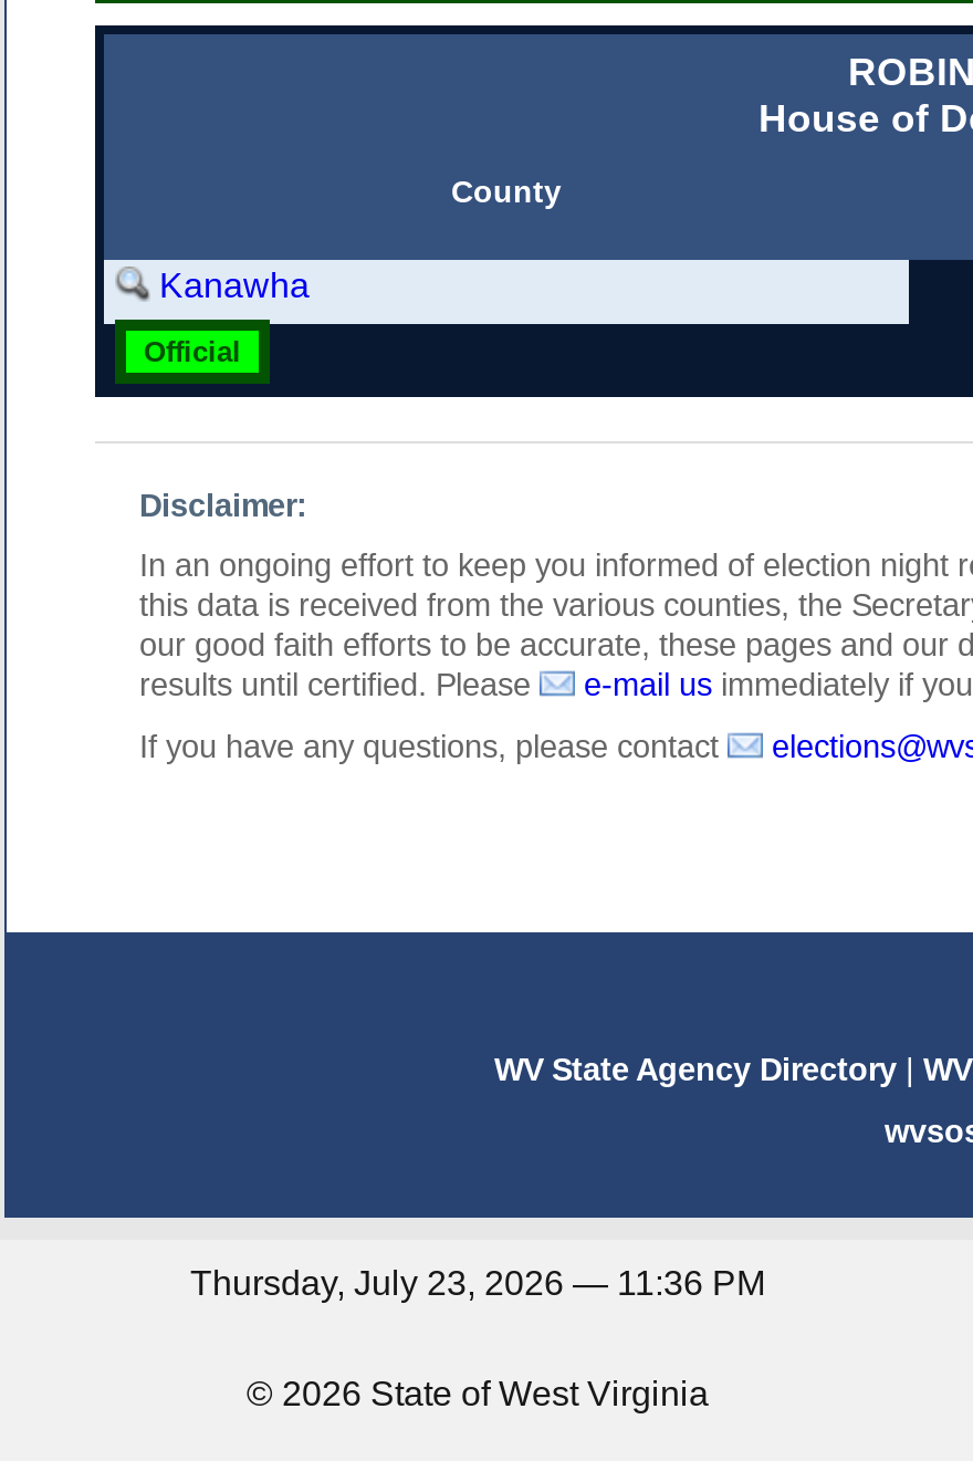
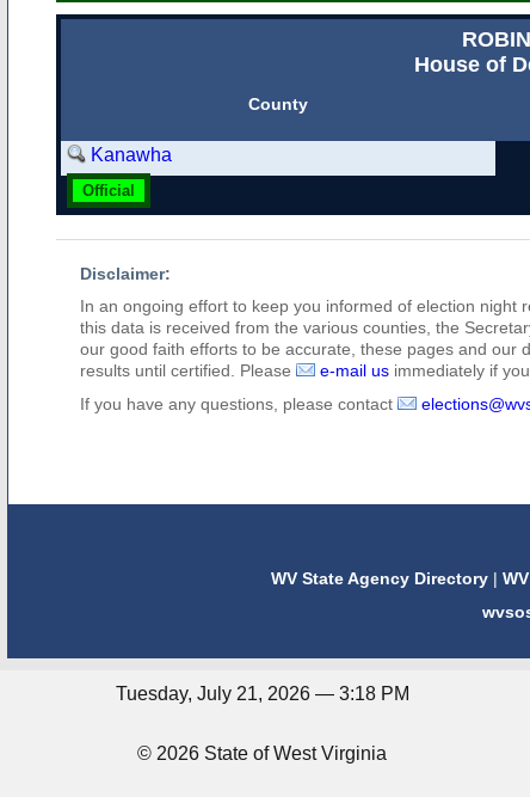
[190,1264,765,1302] Thursday, July 23, 2026 — 11:36 PM -> [116,683,409,704] Tuesday, July 21, 2026 — 3:18 PM

